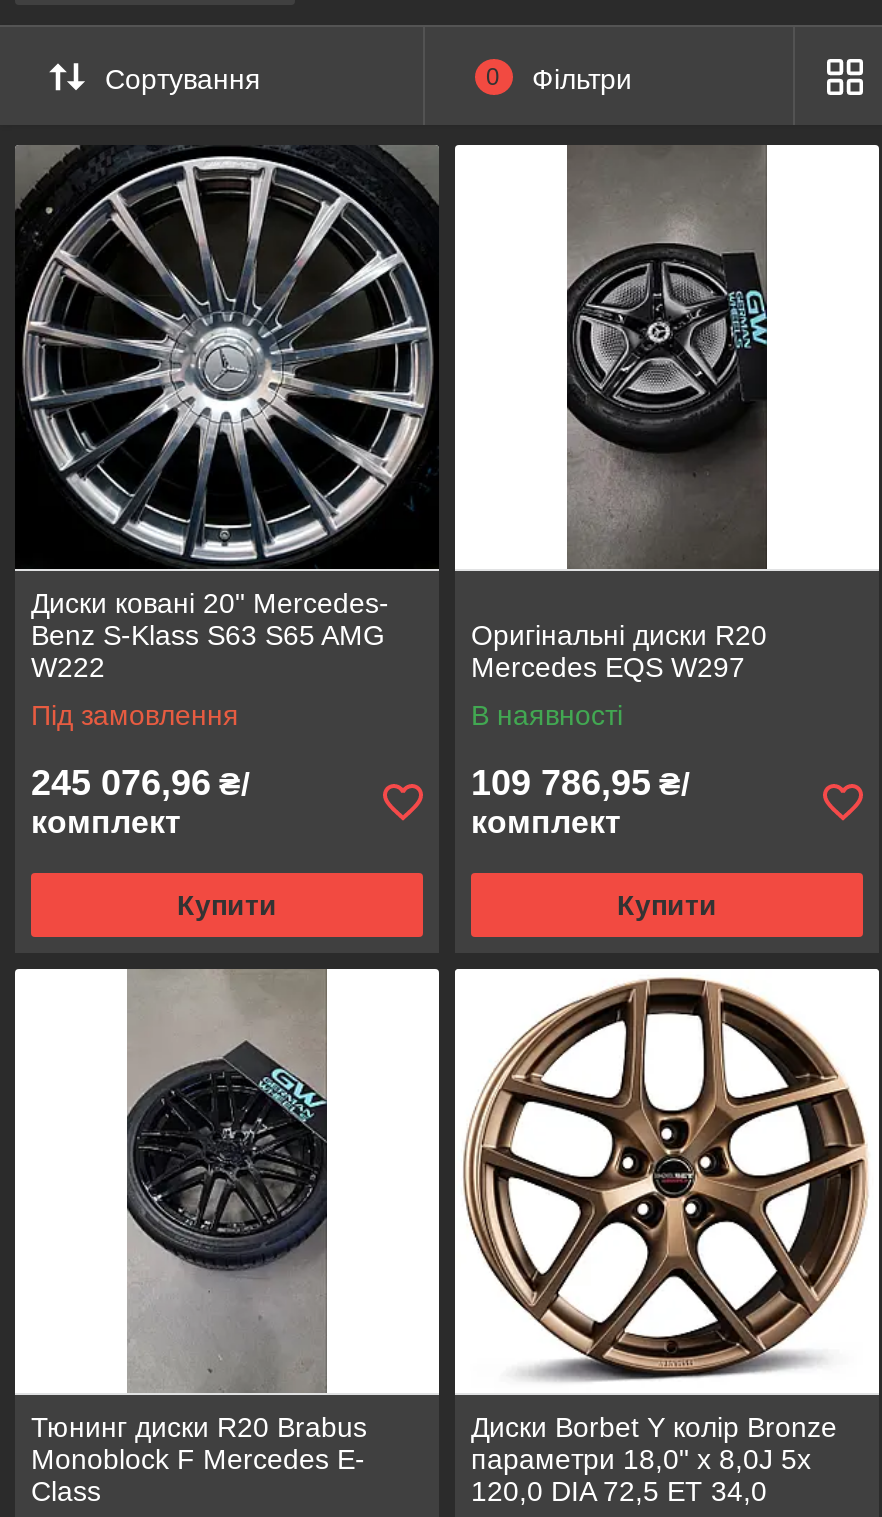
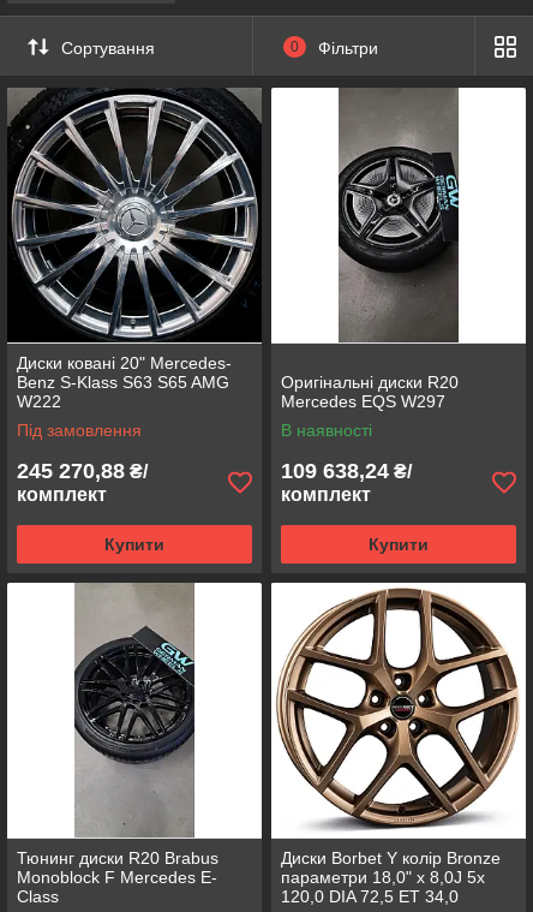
[31,763,249,803] 245 076,96 ₴/ -> [17,459,148,483] 245 270,88 ₴/
[471,763,689,803] 109 786,95 ₴/ -> [281,459,412,483] 109 638,24 ₴/

